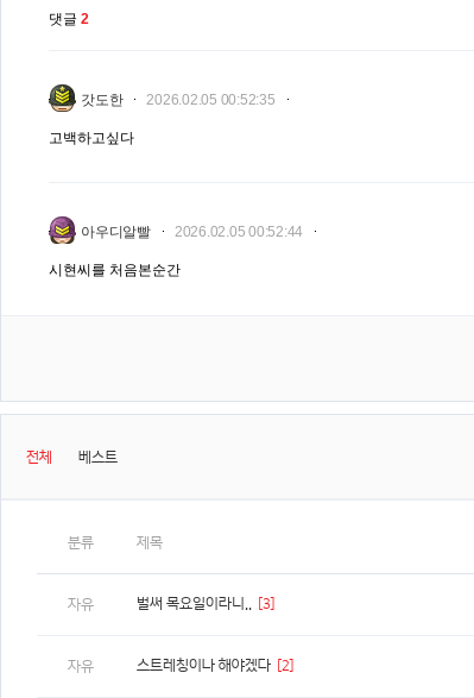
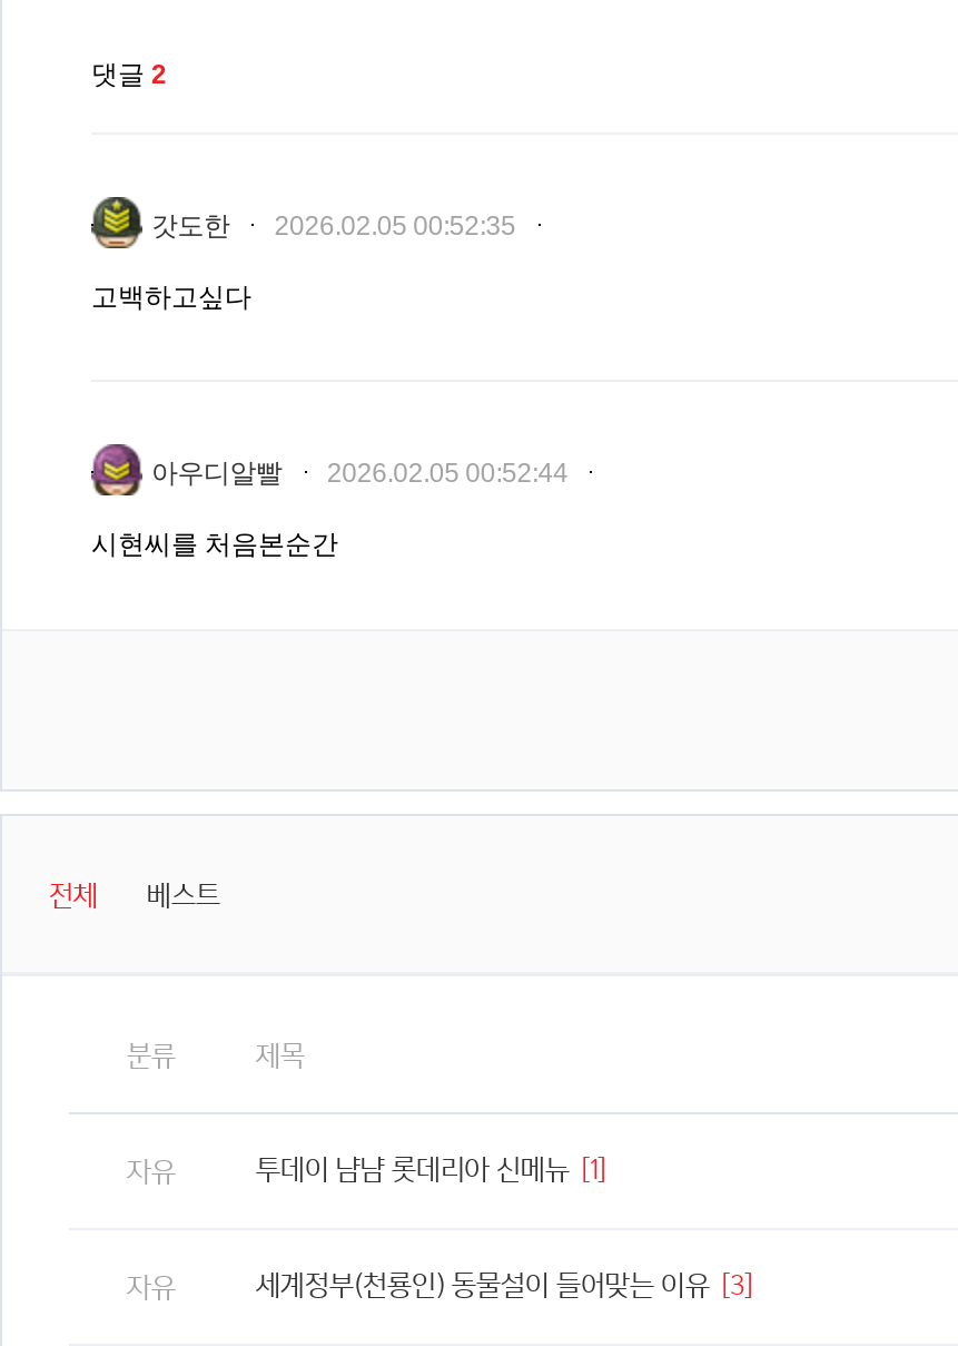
[137,595,274,612] 벌써 목요일이라니.. [3] -> [256,1152,605,1186] 투데이 냠냠 롯데리아 신메뉴 [1]
[137,656,293,674] 스트레칭이나 해야겠다 [2] -> [256,1268,752,1301] 세계정부(천룡인) 동물설이 들어맞는 이유 [3]

